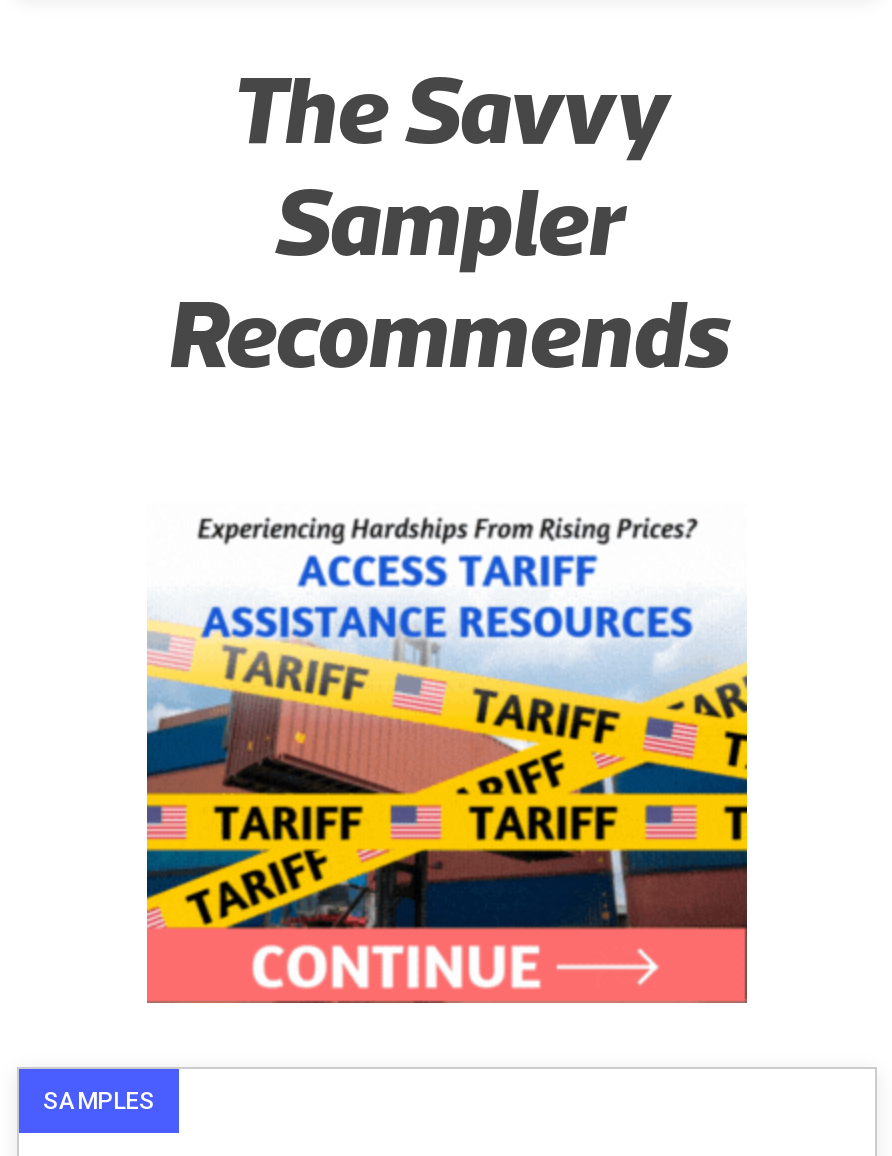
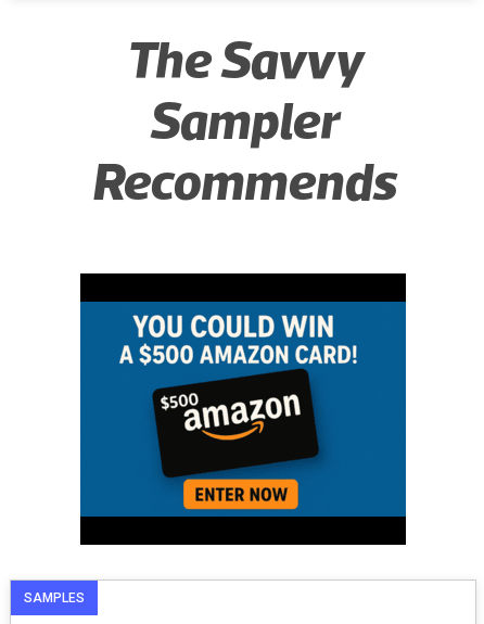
[145,503,749,1005] [image] -> [79,272,407,546] [image]

